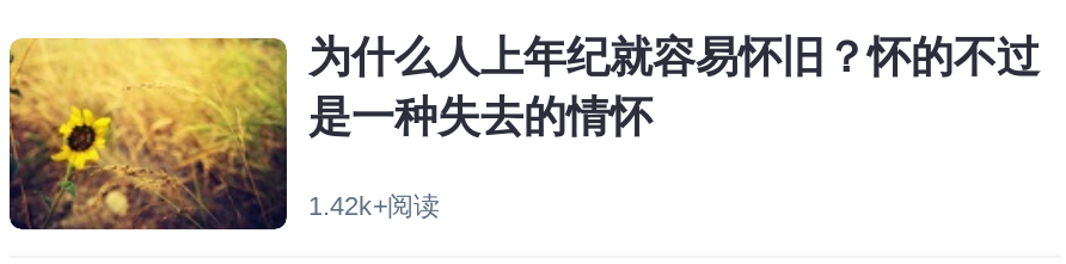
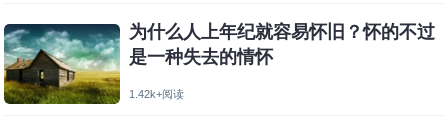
[7,36,289,232] [image] -> [3,23,121,104] [image]

